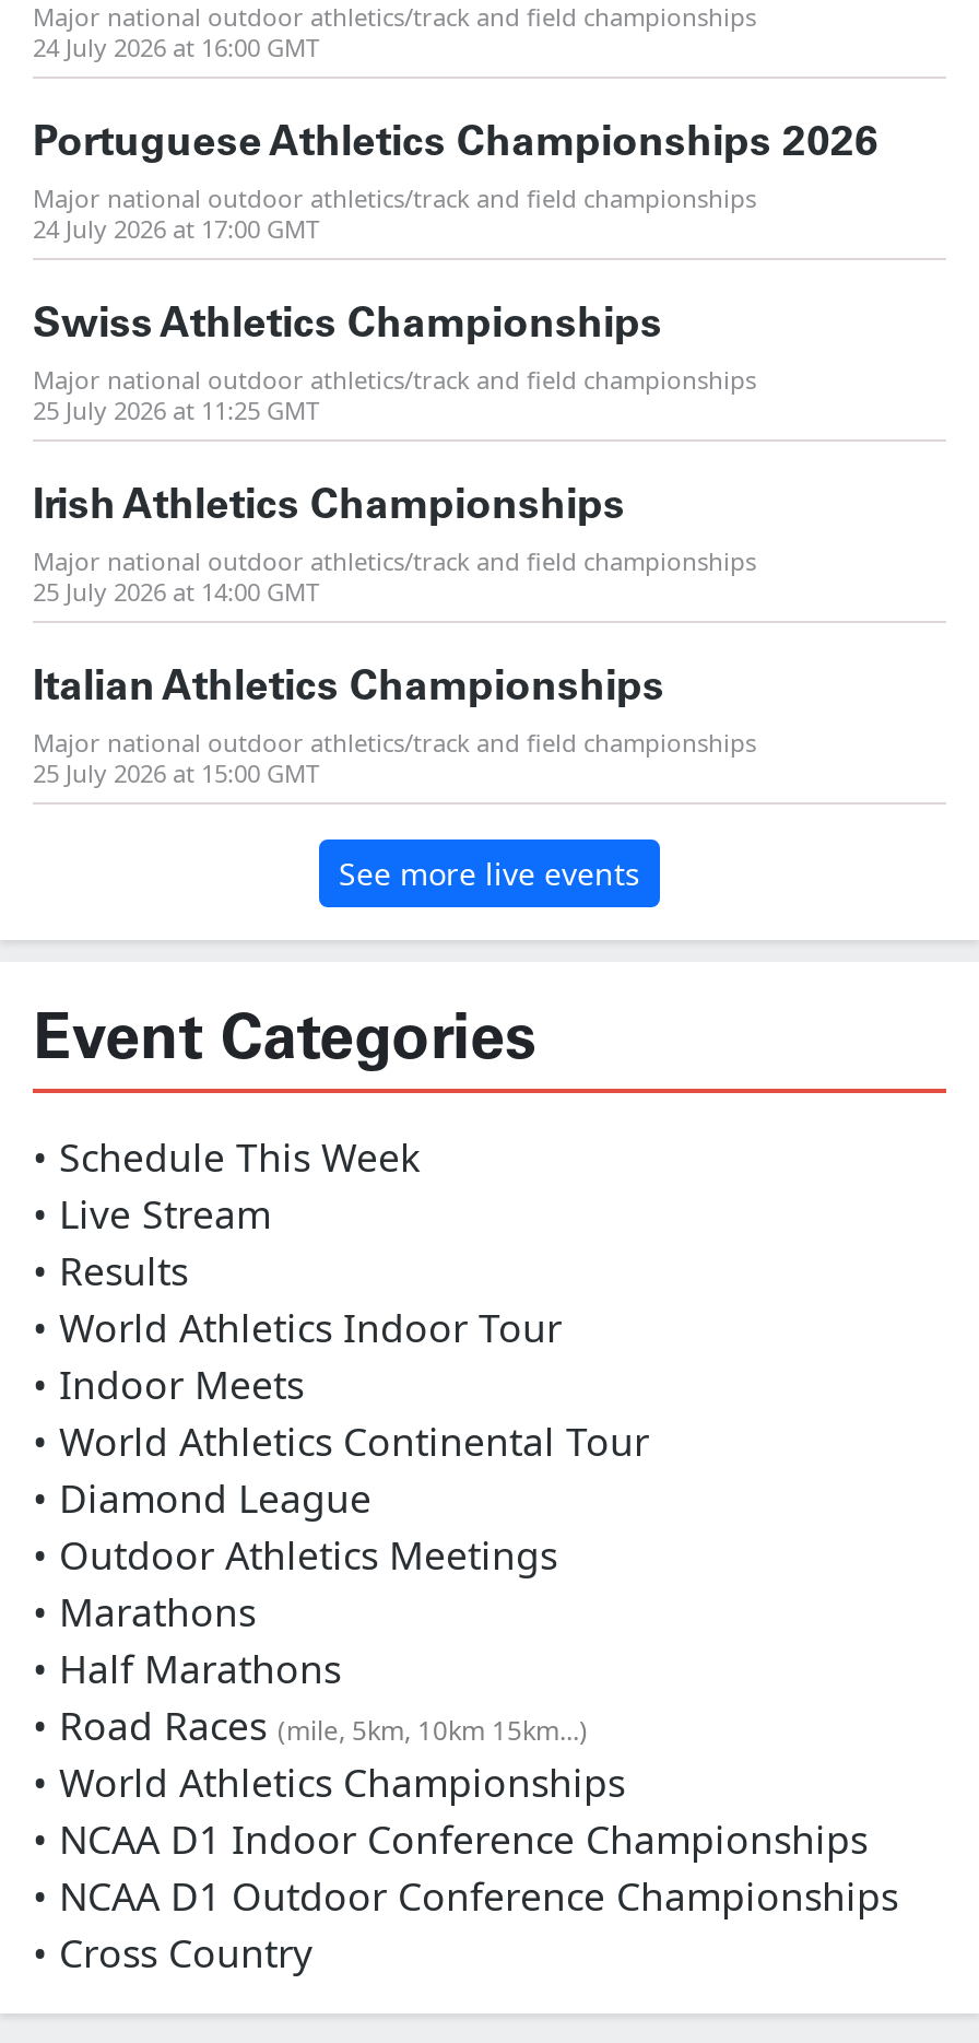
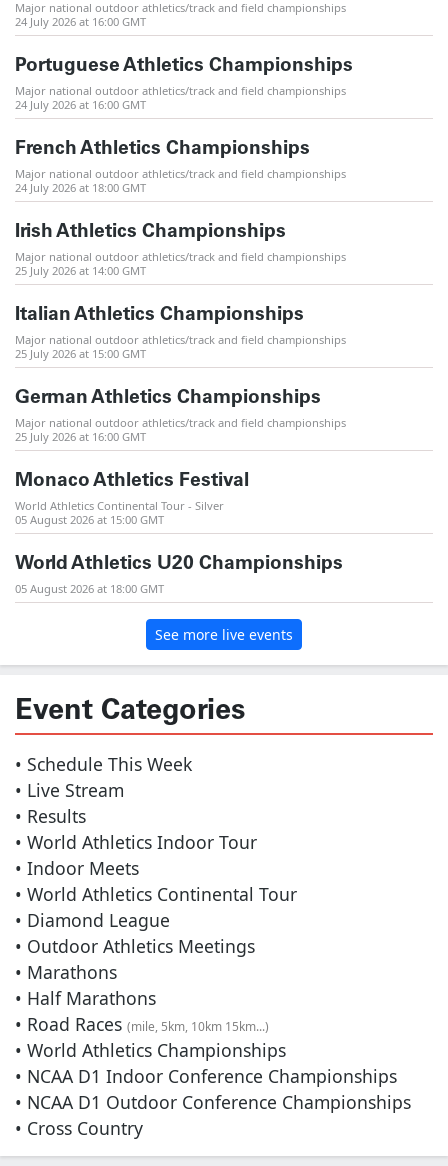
[33,125,878,164] Portuguese Athletics Championships 2026 -> [15,57,353,75] Portuguese Athletics Championships
[33,212,319,245] 24 July 2026 at 17:00 GMT -> [15,97,146,112] 24 July 2026 at 16:00 GMT
[33,306,662,345] Swiss Athletics Championships -> [15,140,310,158] French Athletics Championships
[33,394,319,426] 25 July 2026 at 11:25 GMT -> [15,180,146,195] 24 July 2026 at 18:00 GMT
none -> [15,389,346,596] German Athletics Championships | Major national outdoor athletics/track and field championships | 25 July 2026 at 16:00 GMT | Monaco Athletics Festival | World Athletics Continental Tour - Silver | 05 August 2026 at 15:00 GMT | World Athletics U20 Championships | 05 August 2026 at 18:00 GMT

